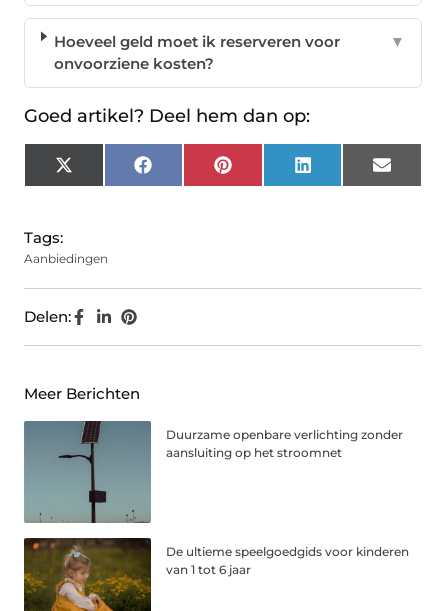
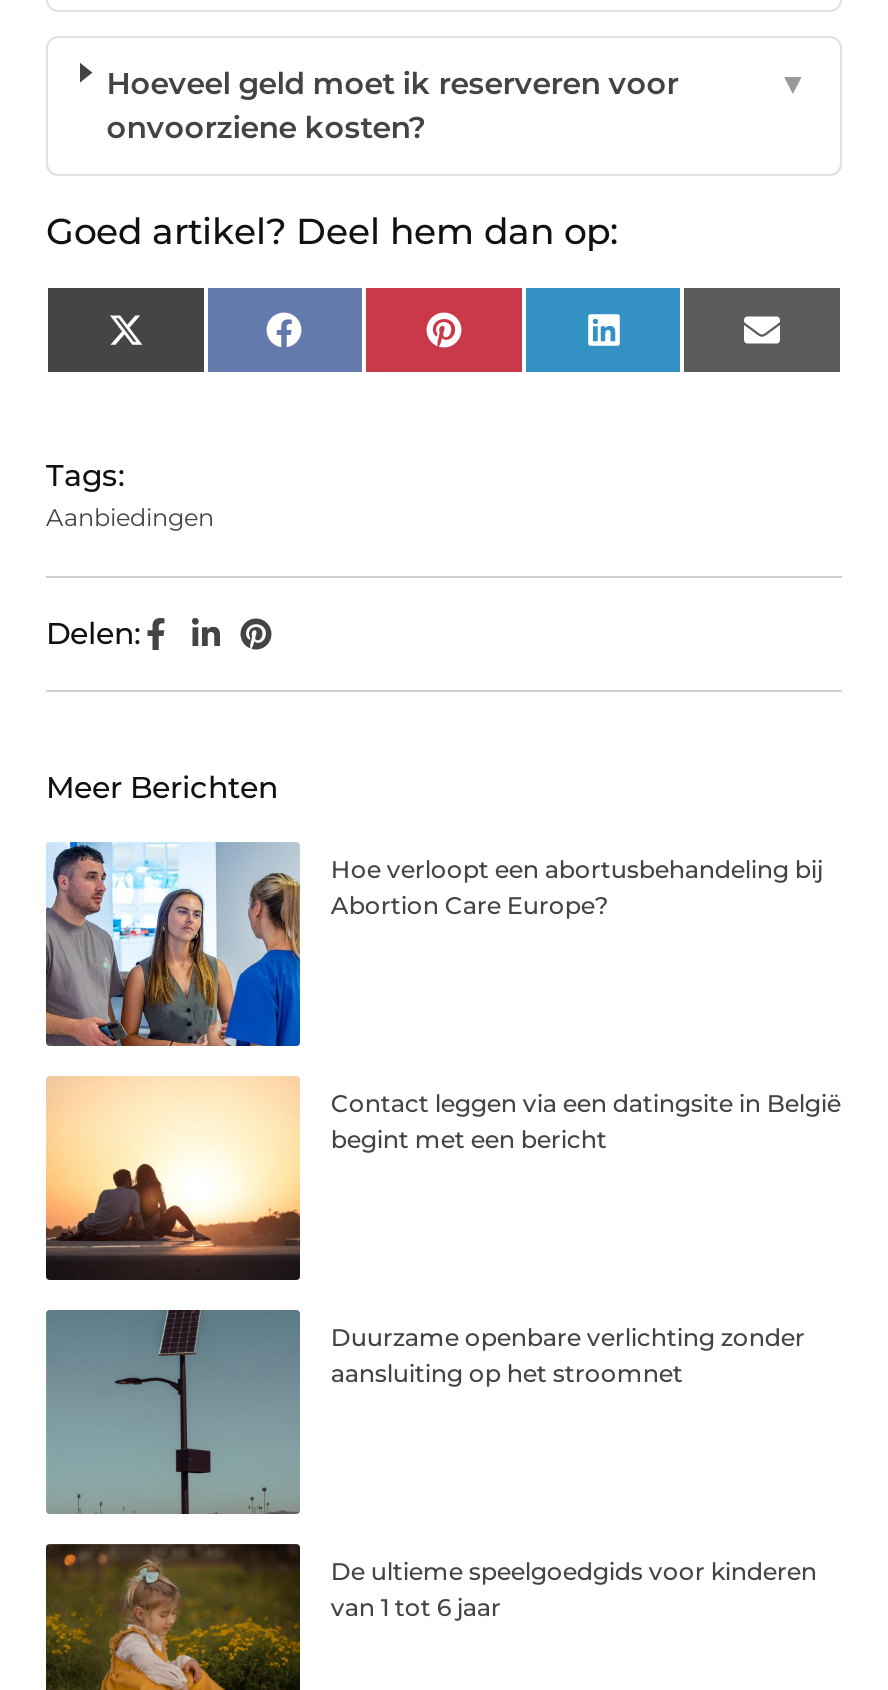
none -> [44,842,823,1048] [image] | Hoe verloopt een abortusbehandeling bij | Abortion Care Europe?
none -> [44,1076,841,1282] [image] | Contact leggen via een datingsite in België | begint met een bericht

